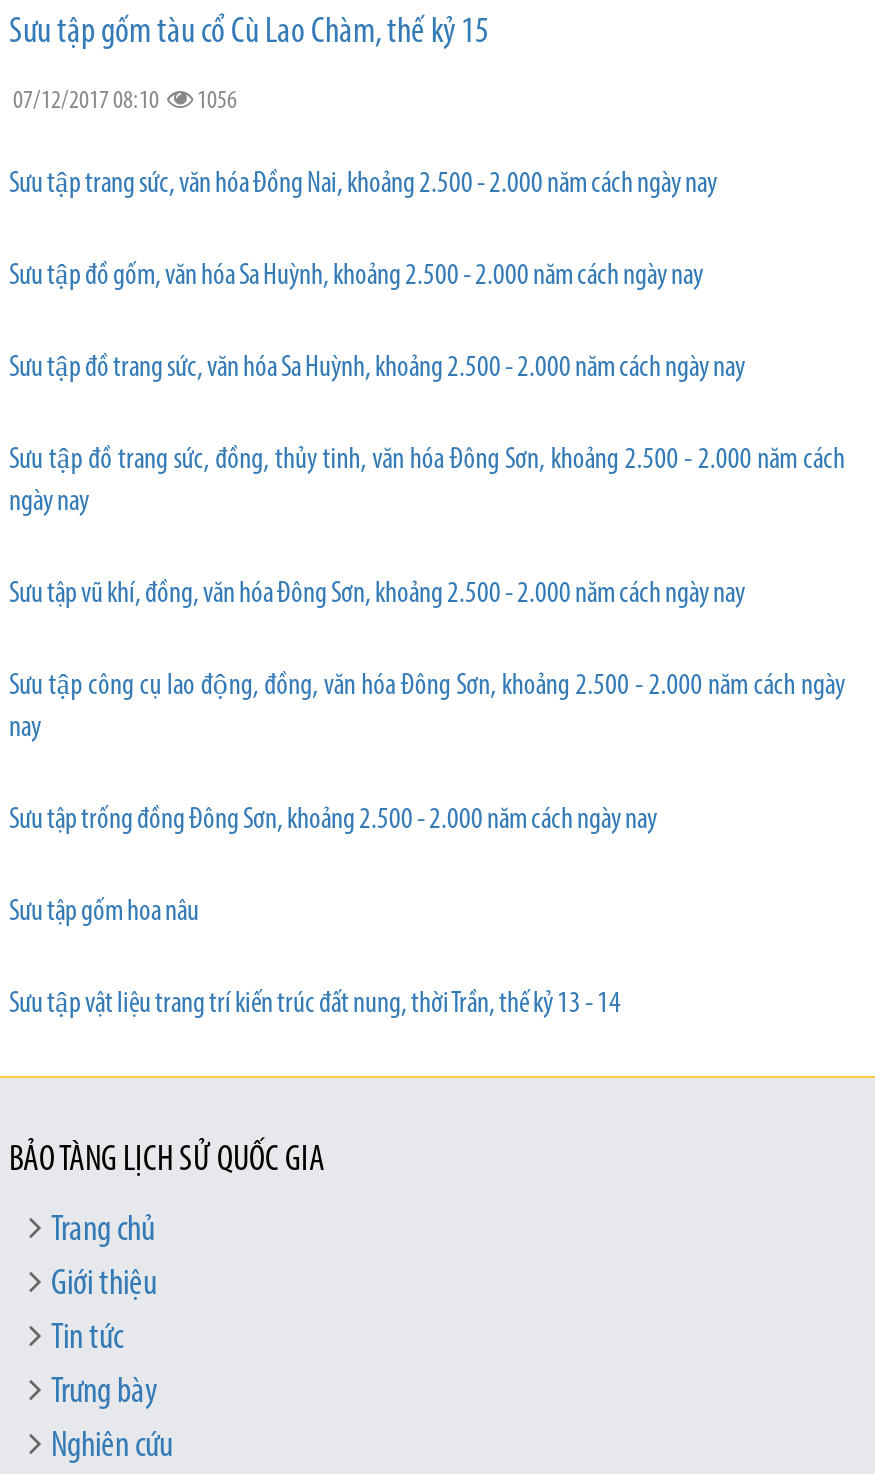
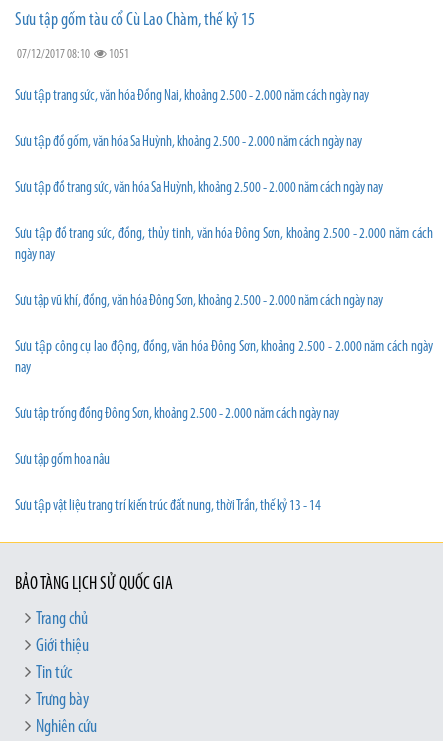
[13,88,237,114] 07/12/2017 08:10 1056 -> [17,48,129,61] 07/12/2017 08:10 1051

